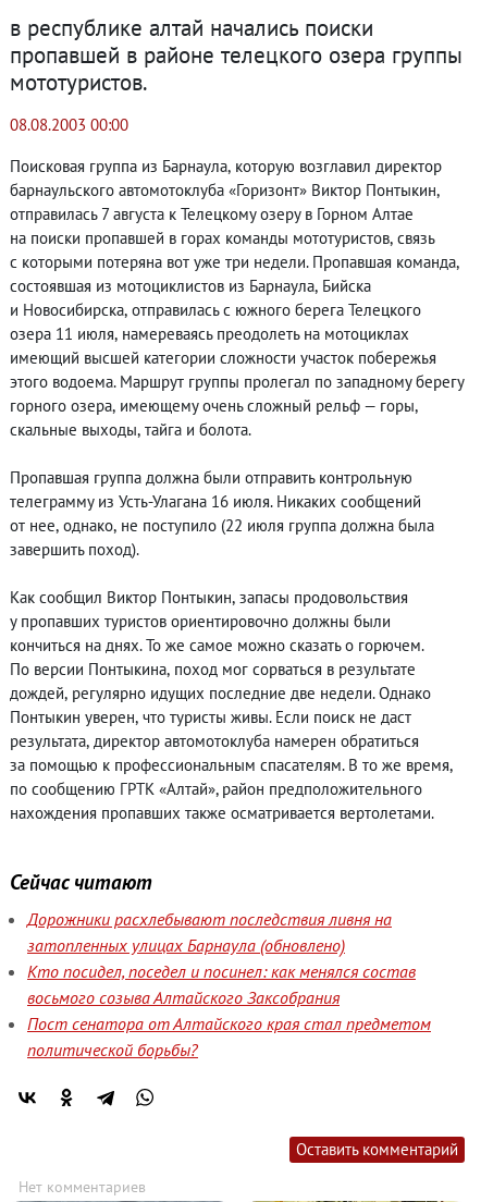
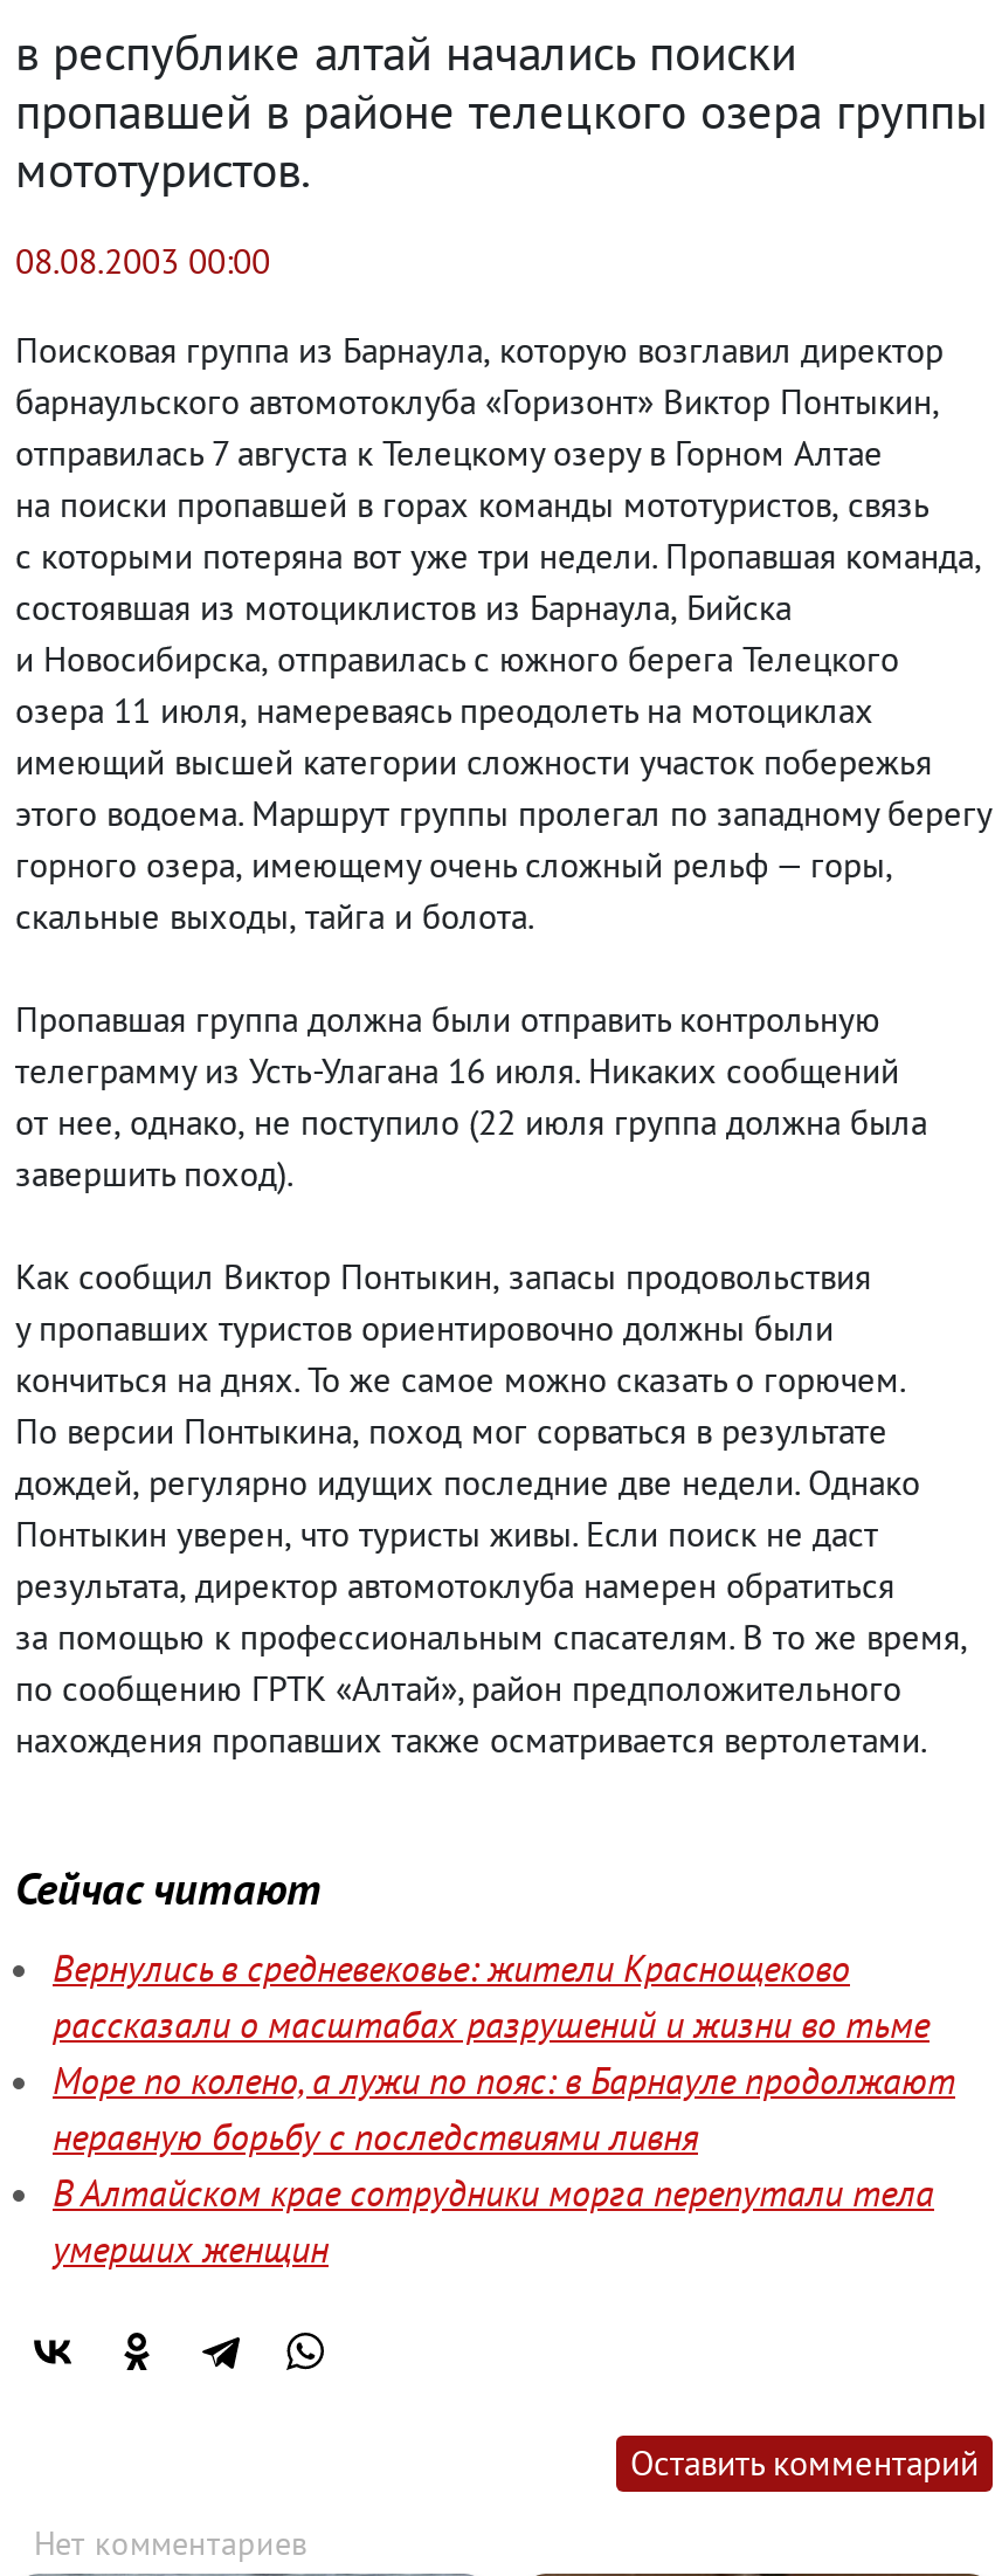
[27,908,431,1060] Дорожники расхлебывают последствия ливня на | затопленных улицах Барнаула (обновлено) | Кто посидел, поседел и посинел: как менялся состав | восьмого созыва Алтайского Заксобрания | Пост сенатора от Алтайского края стал предметом | политической борьбы? -> [53,1944,955,2272] Вернулись в средневековье: жители Краснощеково | рассказали о масштабах разрушений и жизни во тьме | Море по колено, а лужи по пояс: в Барнауле продолжают | неравную борьбу с последствиями ливня | В Алтайском крае сотрудники морга перепутали тела | умерших женщин

